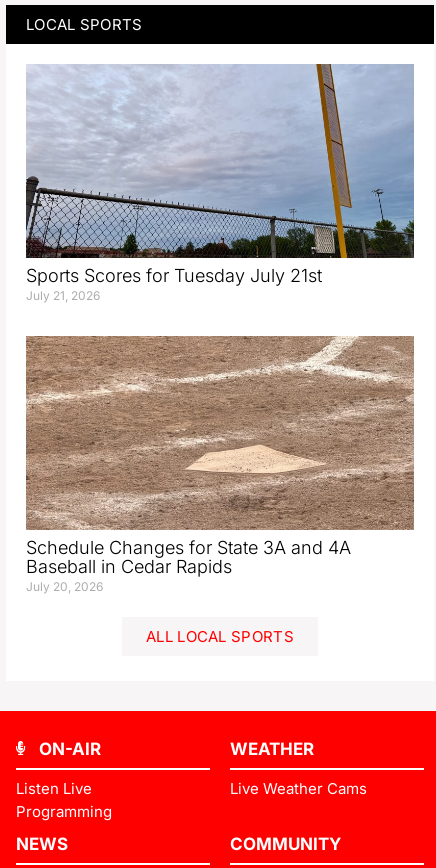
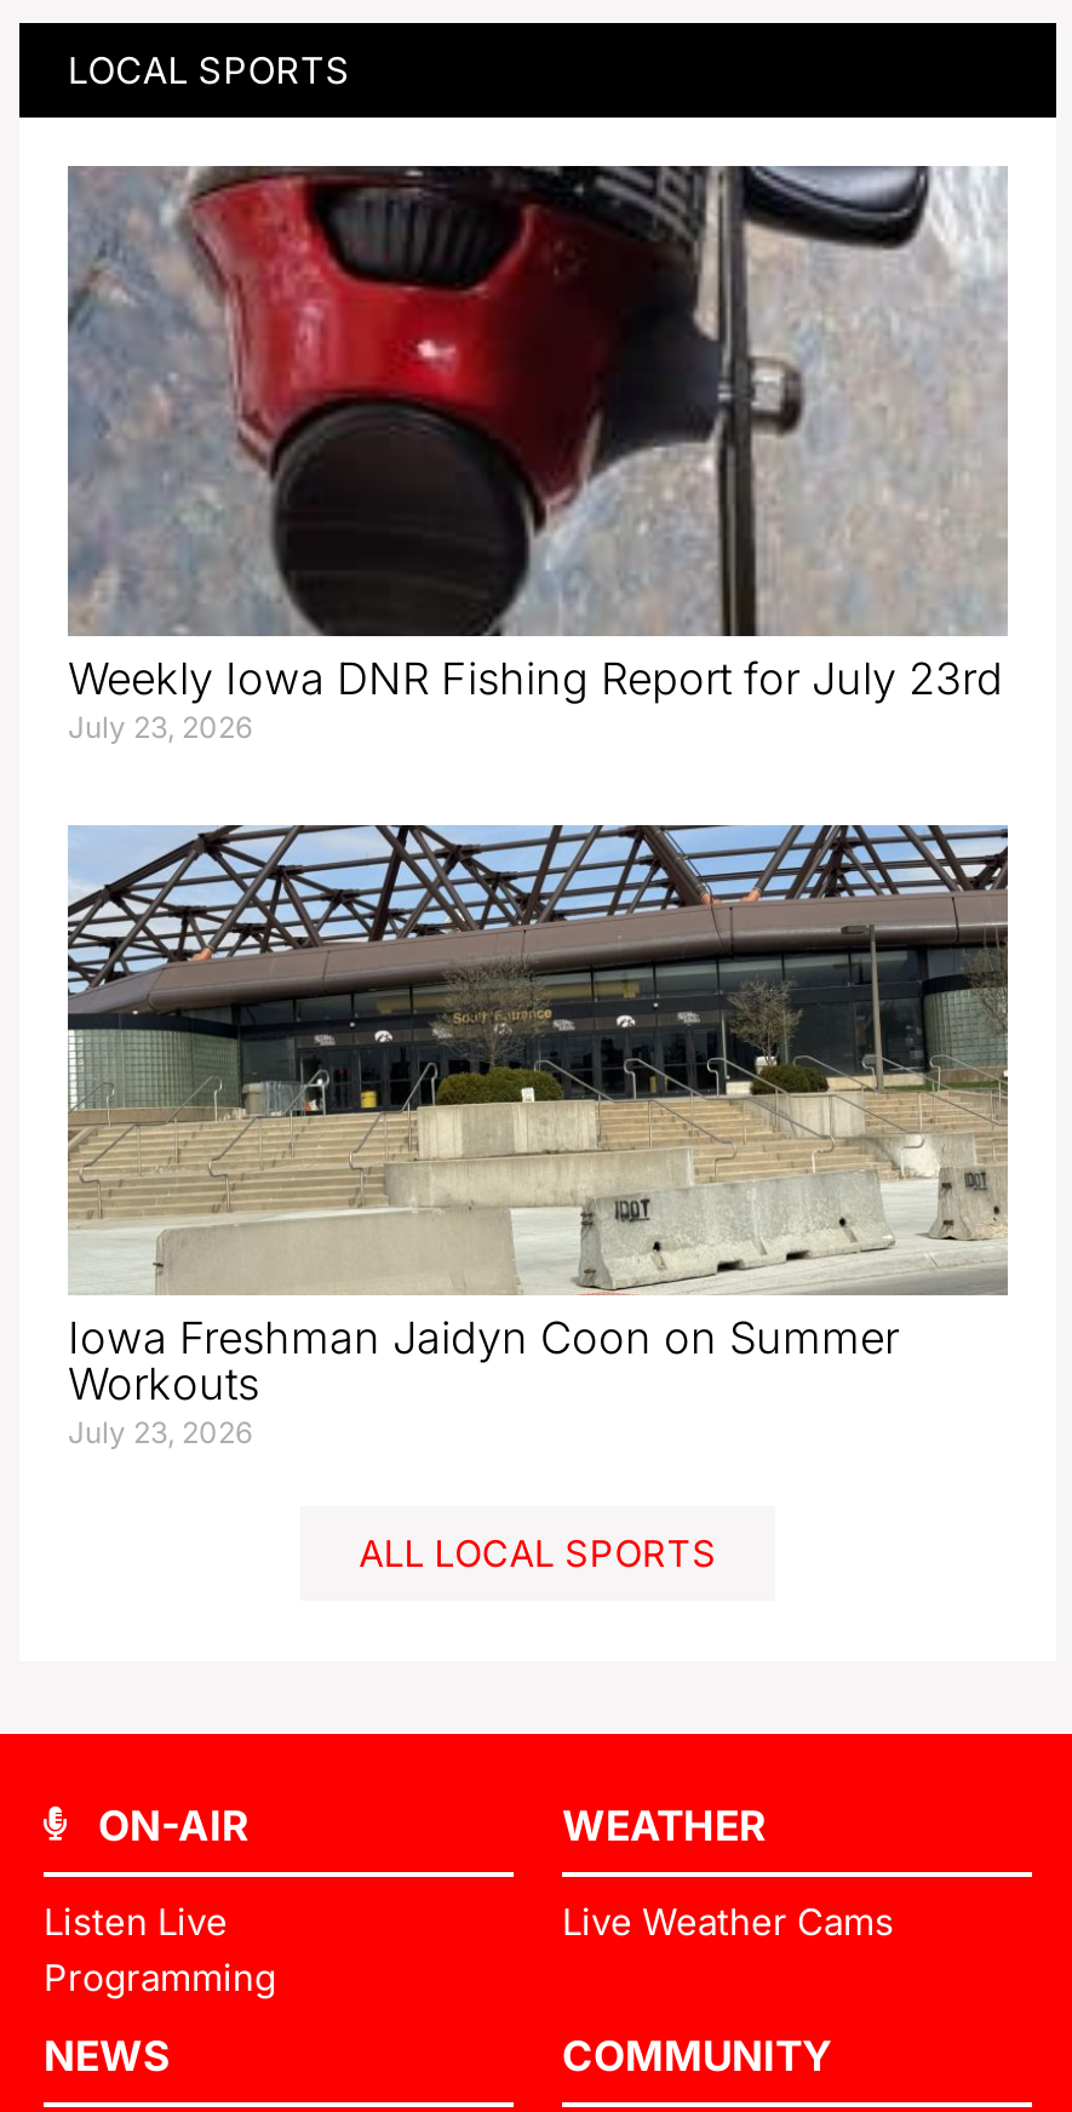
[26,63,414,303] [image] | Sports Scores for Tuesday July 21st | July 21, 2026 -> [68,164,1008,746] [image] | Weekly Iowa DNR Fishing Report for July 23rd | July 23, 2026
[25,335,415,594] [image] | Schedule Changes for State 3A and 4A | Baseball in Cedar Rapids | July 20, 2026 -> [65,823,1010,1451] [image] | Iowa Freshman Jaidyn Coon on Summer | Workouts | July 23, 2026

